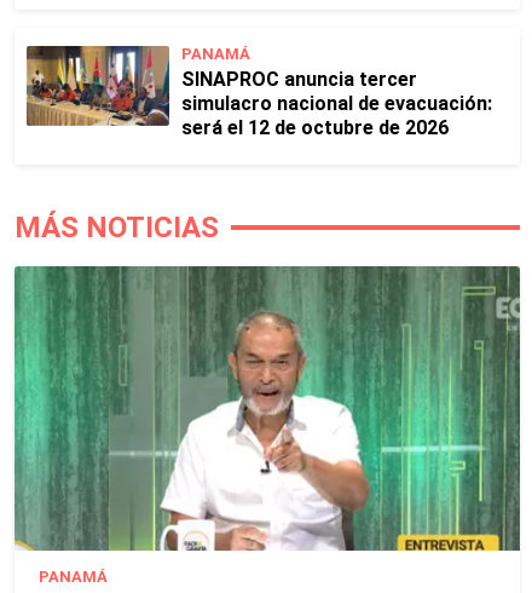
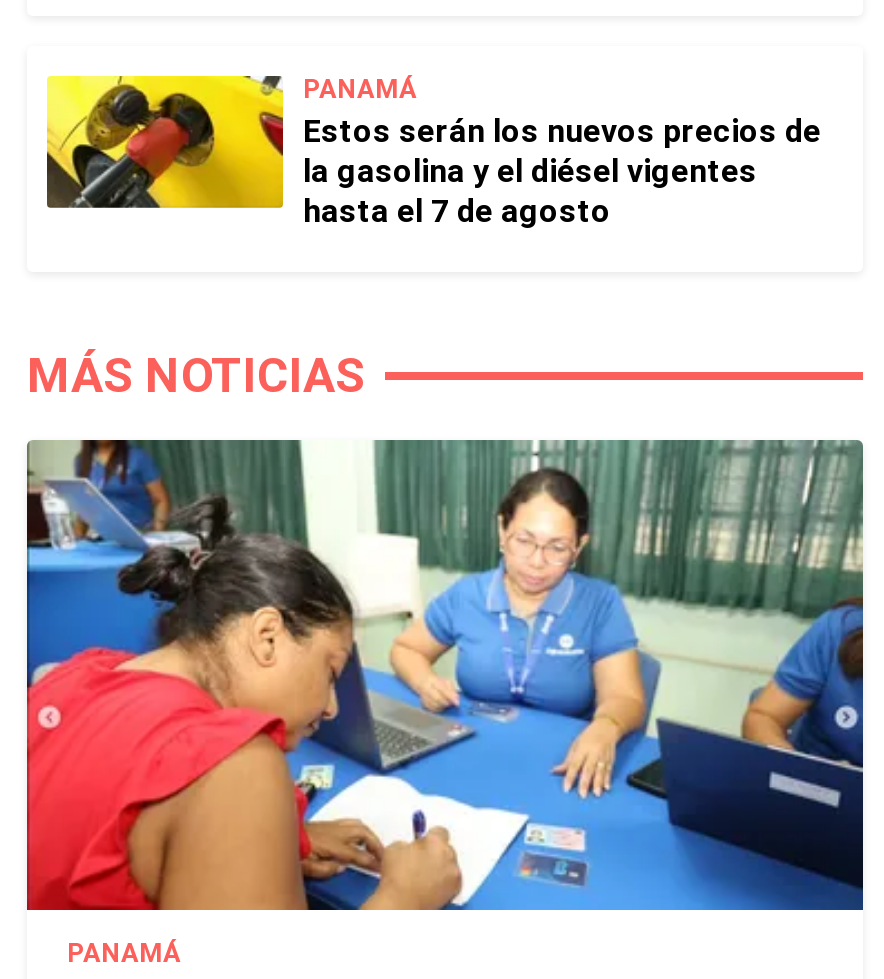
[25,45,492,139] [image] | SINAPROC anuncia tercer | simulacro nacional de evacuación: | será el 12 de octubre de 2026 -> [45,74,821,230] [image] | Estos serán los nuevos precios de | la gasolina y el diésel vigentes | hasta el 7 de agosto
[13,265,521,552] [image] -> [25,438,863,912] [image]

